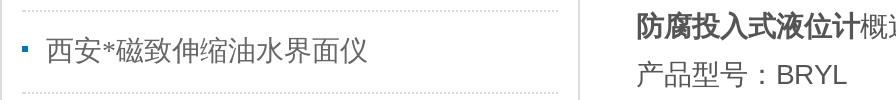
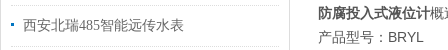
[46,36,368,66] 西安*磁致伸缩油水界面仪 -> [23,18,184,33] 西安北瑞485智能远传水表

